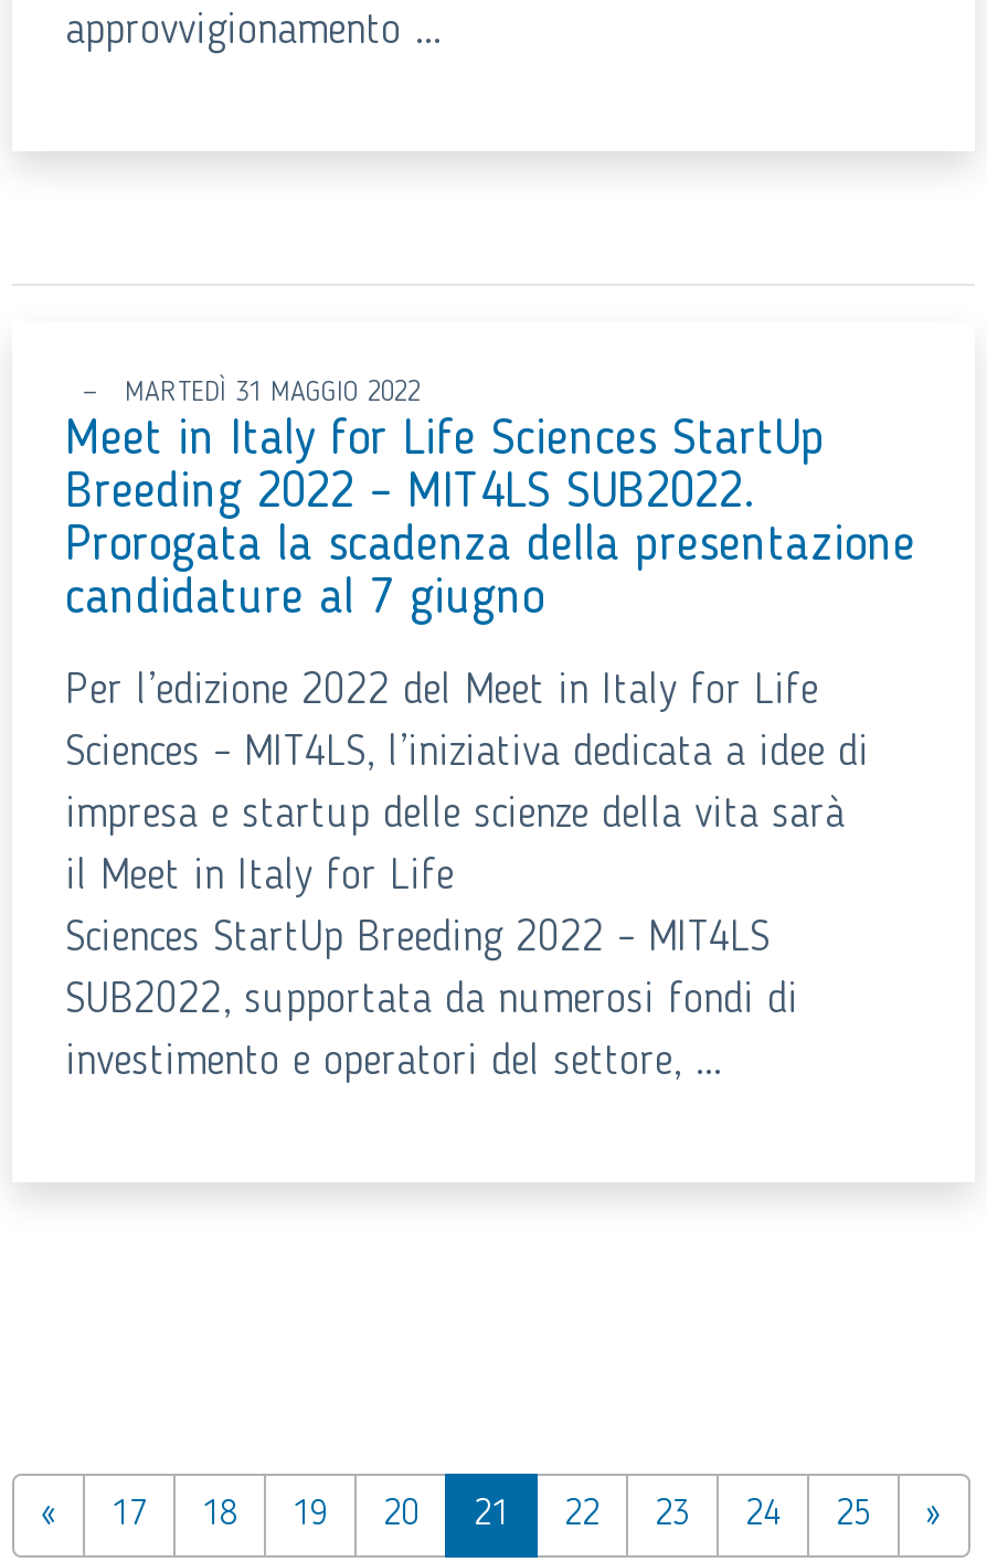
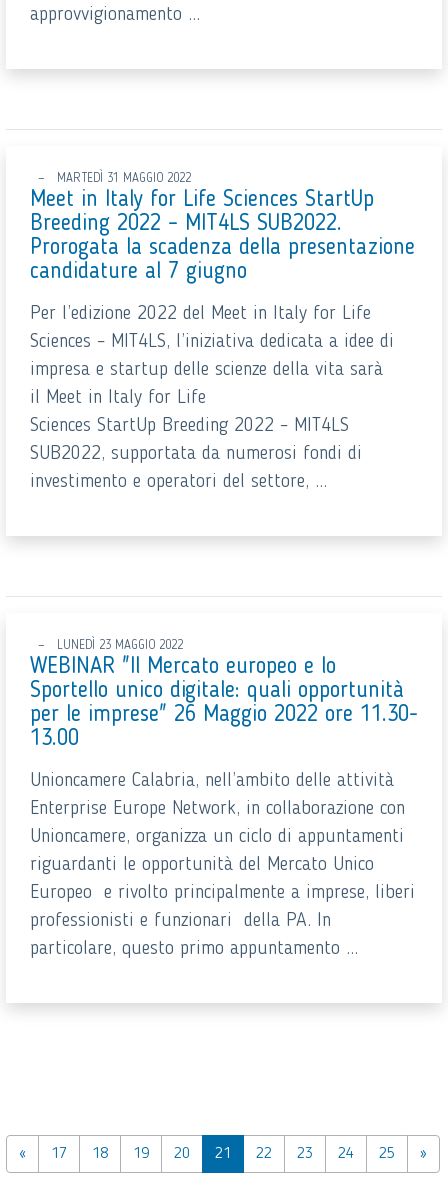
none -> [30,640,418,959] LUNEDÌ 23 MAGGIO 2022 | WEBINAR "Il Mercato europeo e lo | Sportello unico digitale: quali opportunità | per le imprese" 26 Maggio 2022 ore 11.30- | 13.00 | Unioncamere Calabria, nell’ambito delle attività | Enterprise Europe Network, in collaborazione con | Unioncamere, organizza un ciclo di appuntamenti | riguardanti le opportunità del Mercato Unico | Europeo e rivolto principalmente a imprese, liberi | professionisti e funzionari della PA. In | particolare, questo primo appuntamento ...

